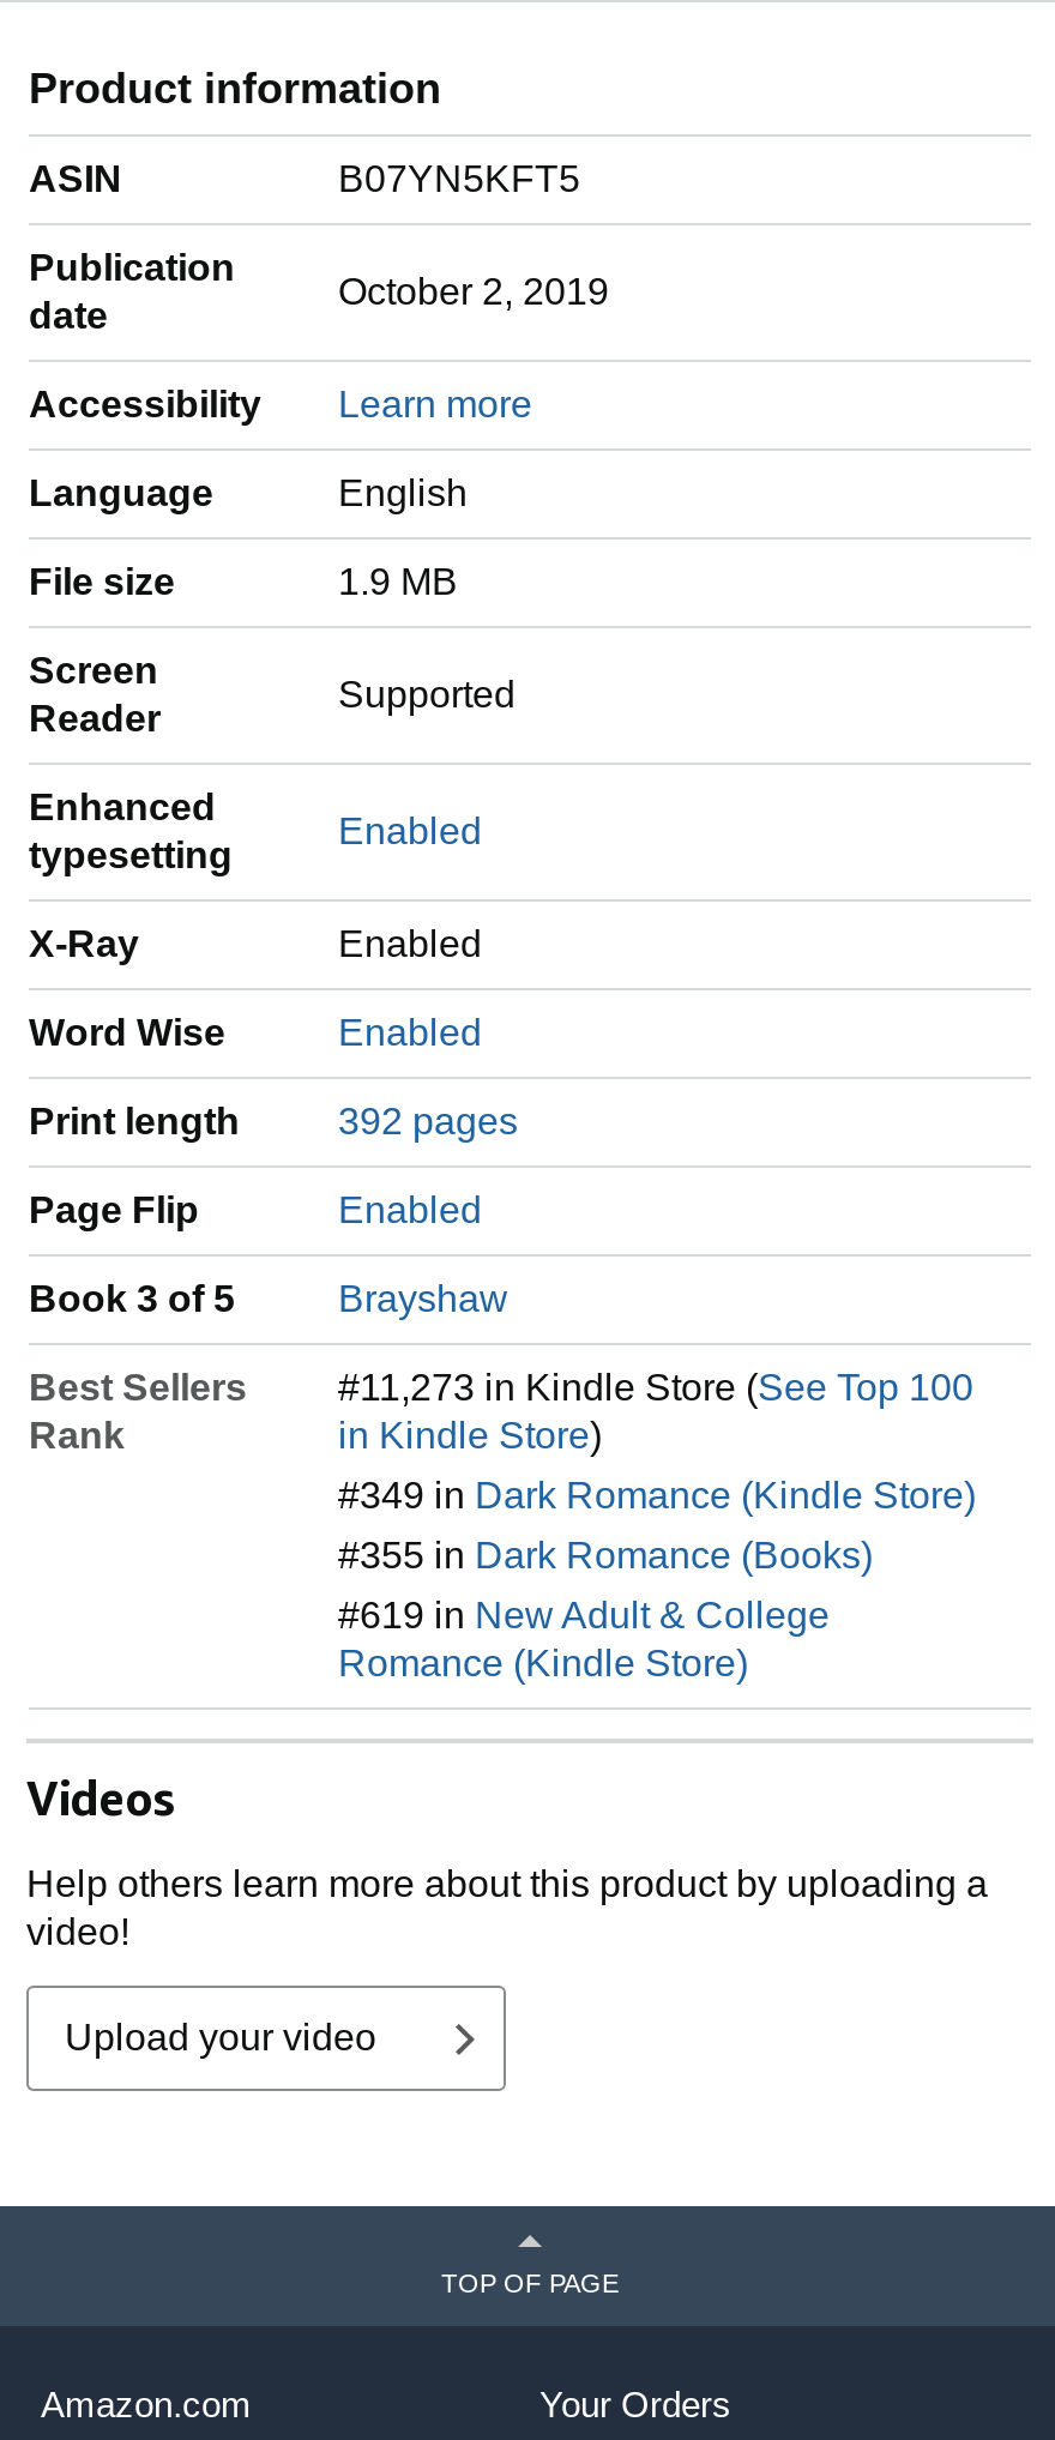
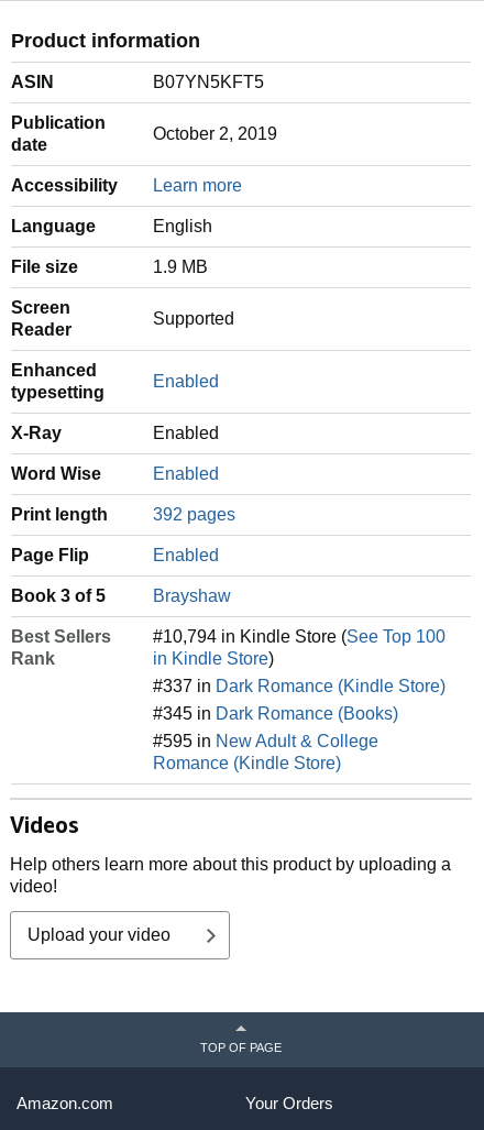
[338,1367,973,1408] #11,273 in Kindle Store (See Top 100 -> [153,627,446,646] #10,794 in Kindle Store (See Top 100
[338,1475,976,1516] #349 in Dark Romance (Kindle Store) -> [153,677,446,695] #337 in Dark Romance (Kindle Store)
[338,1535,873,1576] #355 in Dark Romance (Books) -> [153,704,398,723] #345 in Dark Romance (Books)
[338,1595,830,1636] #619 in New Adult & College -> [153,732,378,751] #595 in New Adult & College

